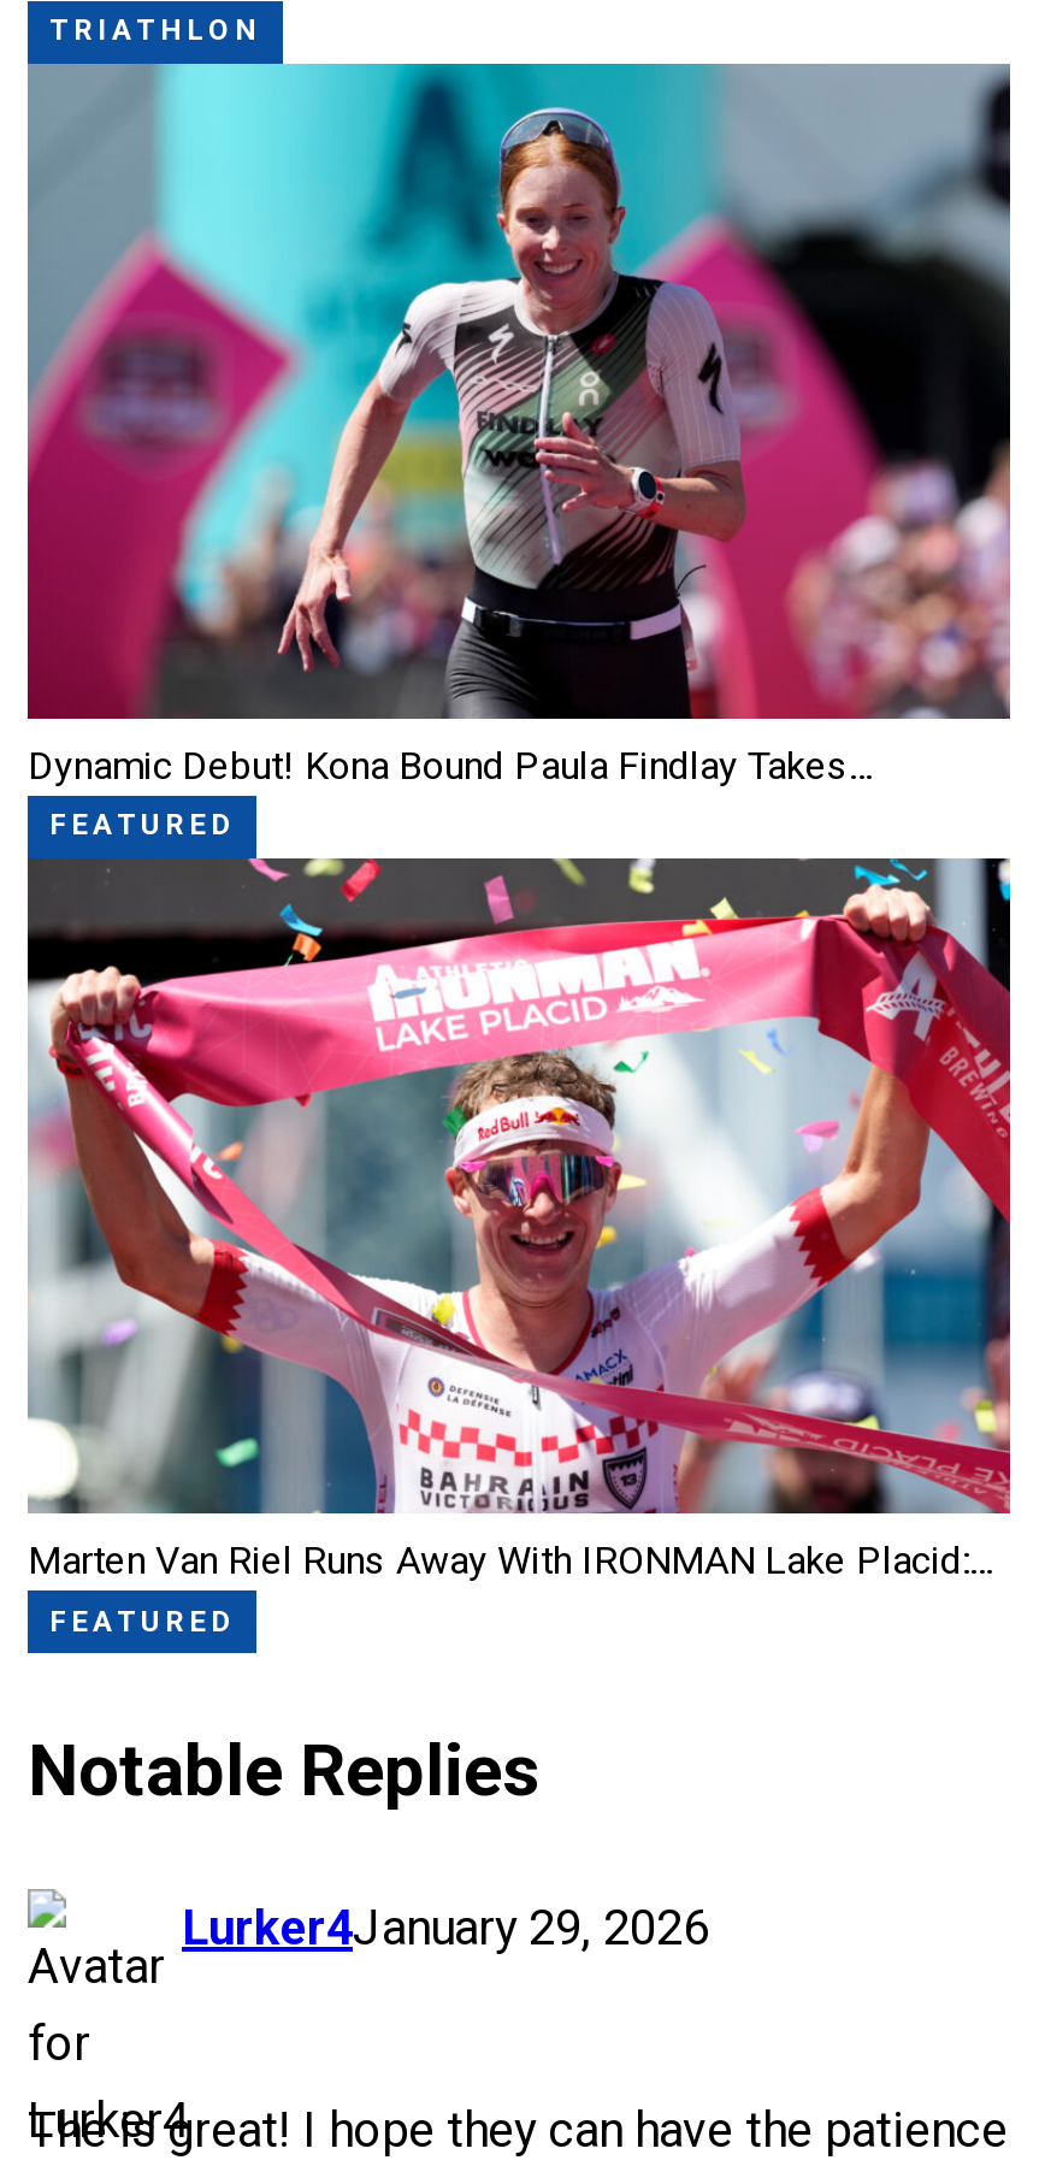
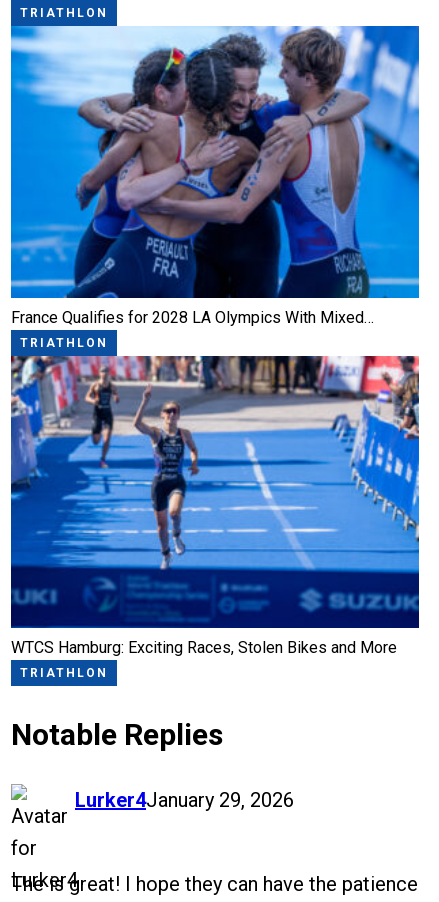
[25,63,1012,788] [image] | Dynamic Debut! Kona Bound Paula Findlay Takes… -> [10,25,420,327] [image] | France Qualifies for 2028 LA Olympics With Mixed…
[49,808,235,842] FEATURED -> [20,336,108,350] TRIATHLON
[25,855,1012,1583] [image] | Marten Van Riel Runs Away With IRONMAN Lake Placid:… -> [10,355,420,657] [image] | WTCS Hamburg: Exciting Races, Stolen Bikes and More
[49,1603,235,1637] FEATURED -> [20,666,108,680] TRIATHLON

